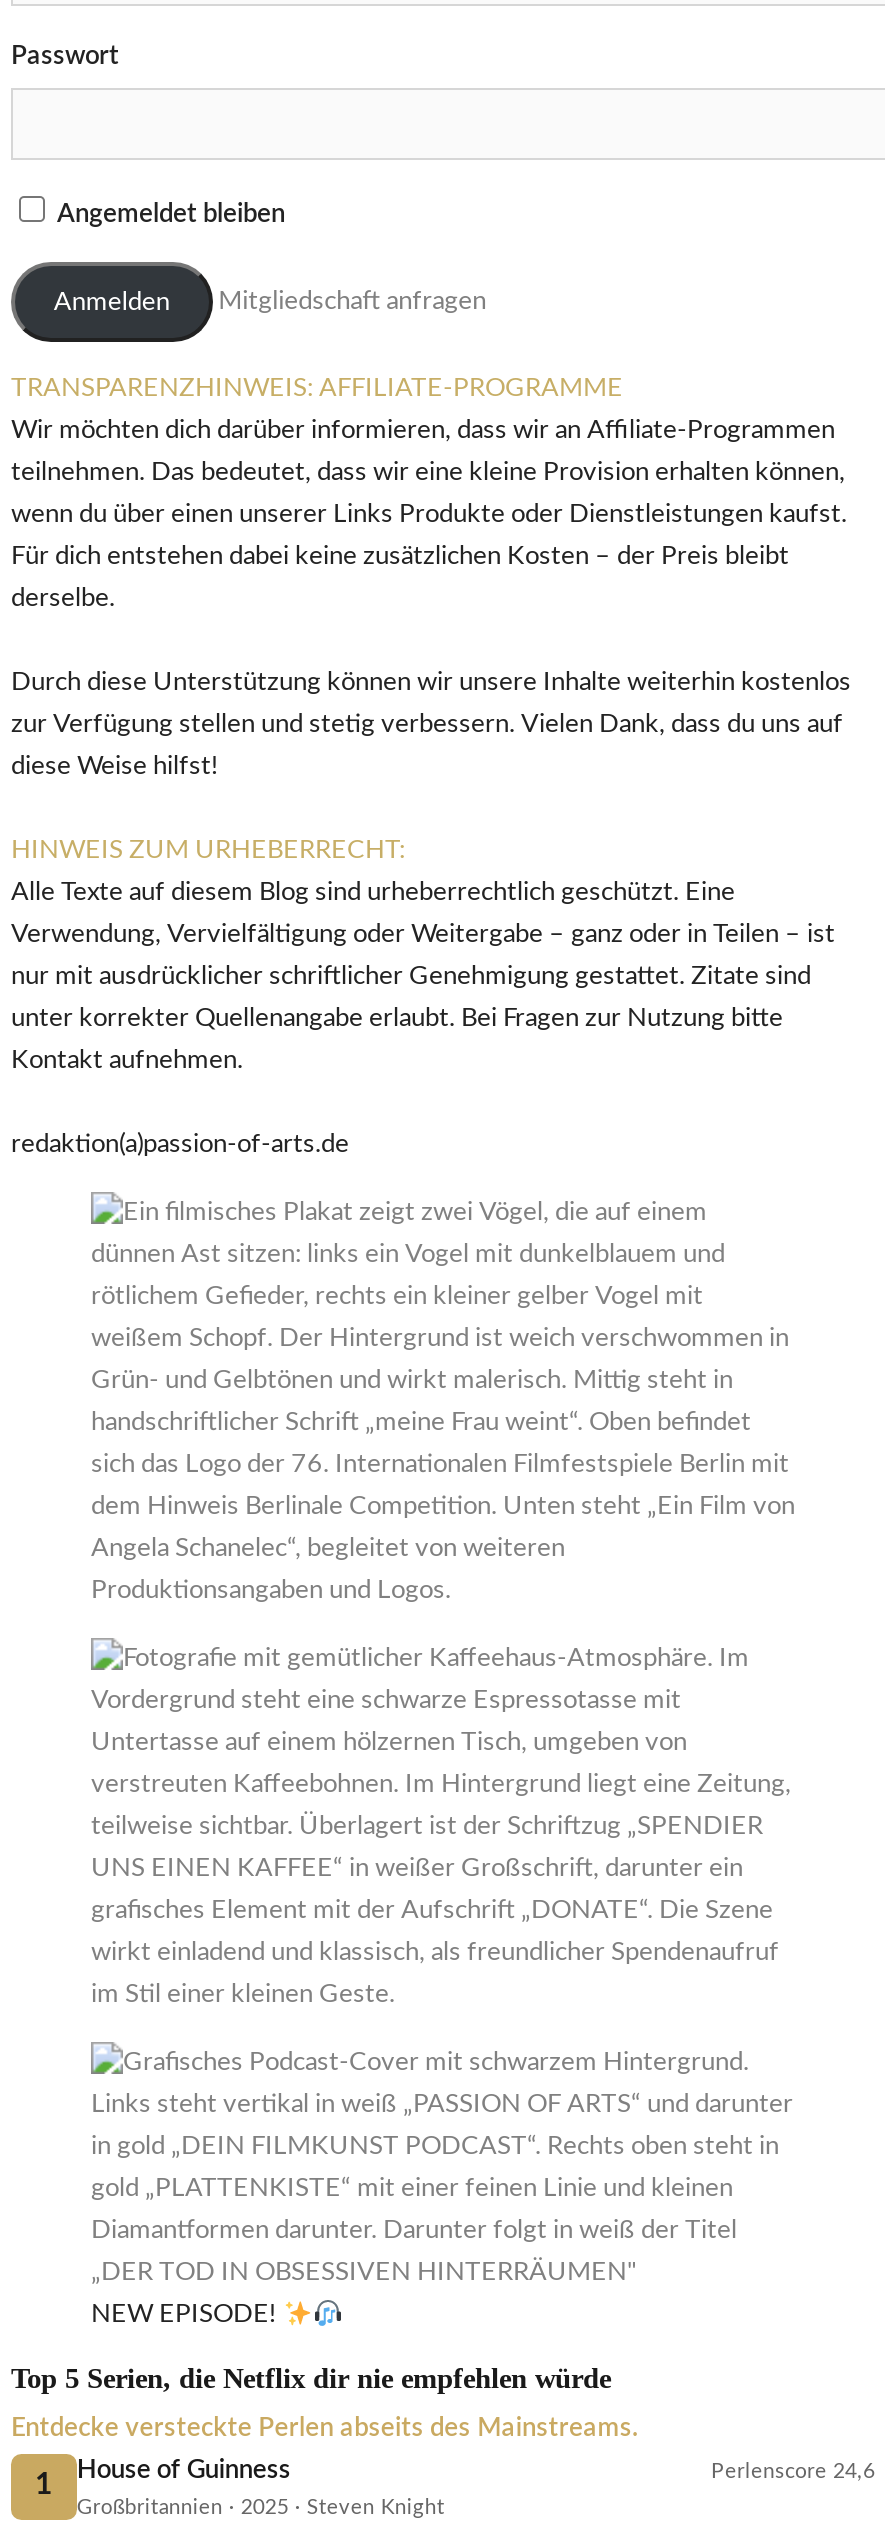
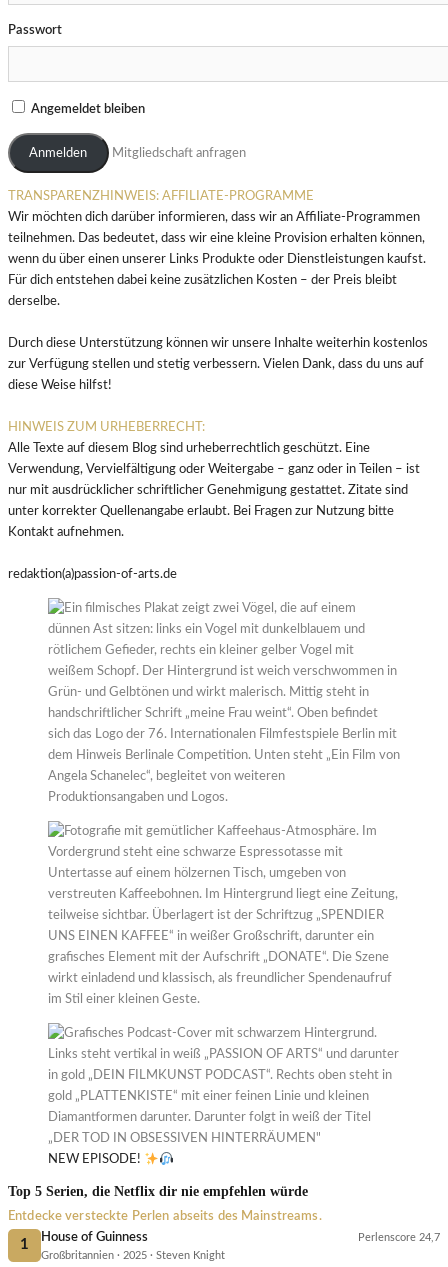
[711,2460,875,2482] Perlenscore 24,6 -> [358,1232,440,1243] Perlenscore 24,7

